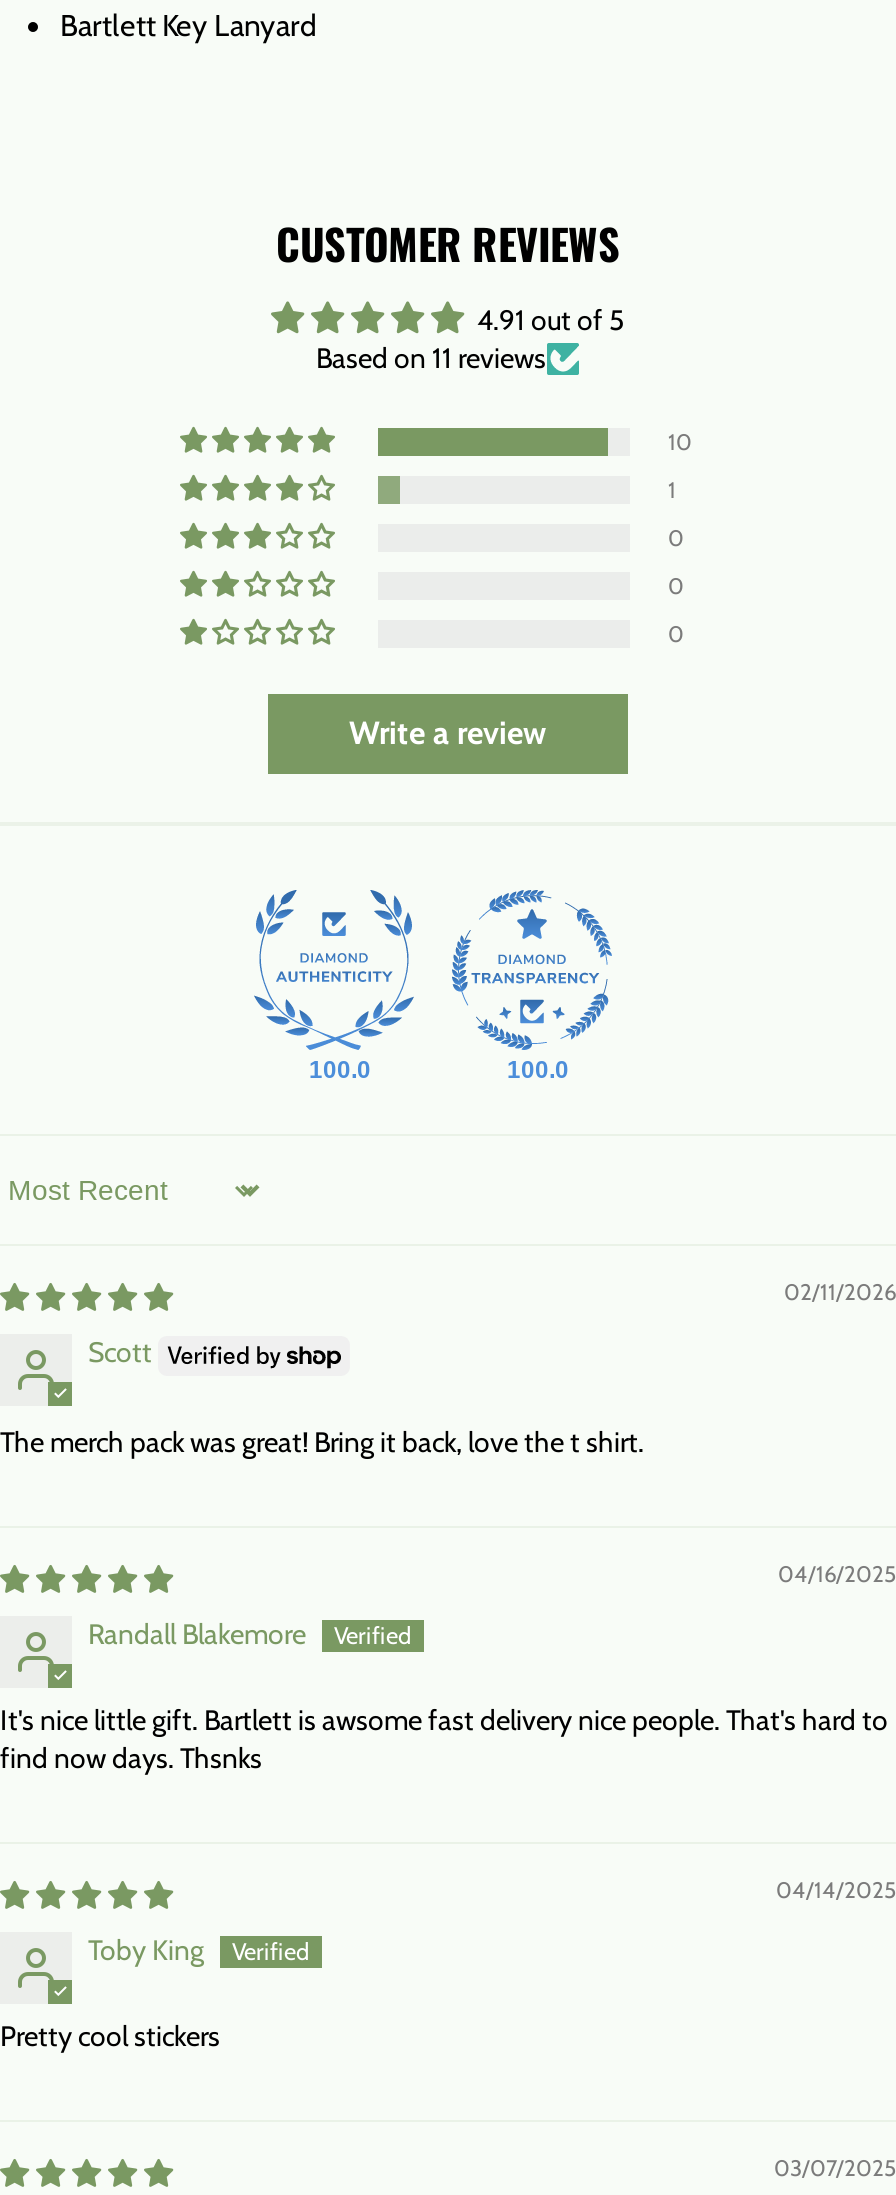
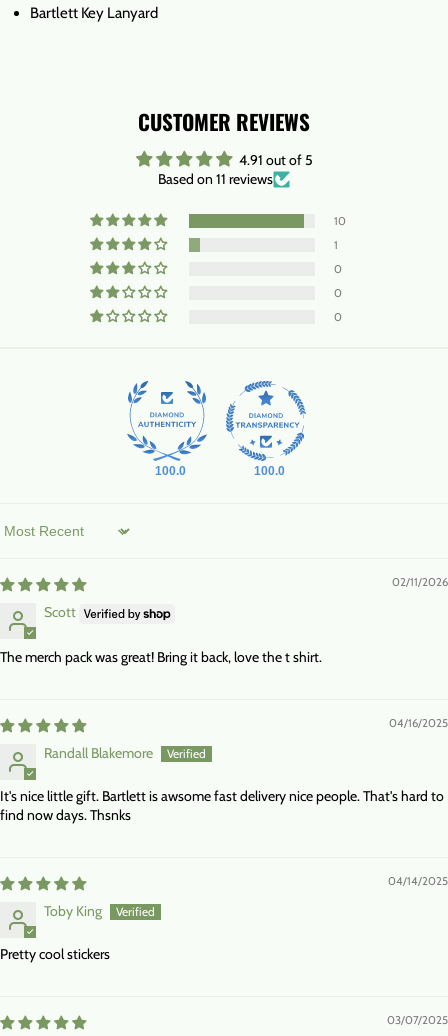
[349,714,547,752] Write a review -> none

